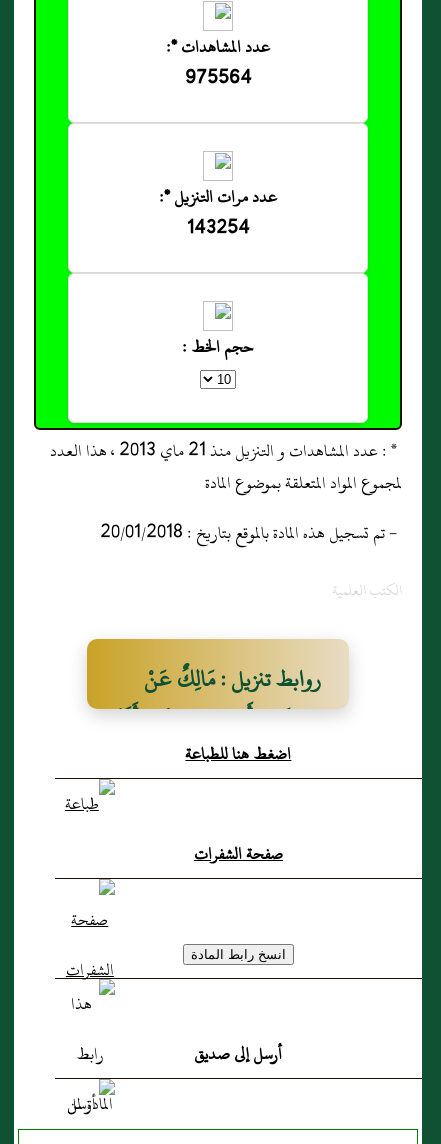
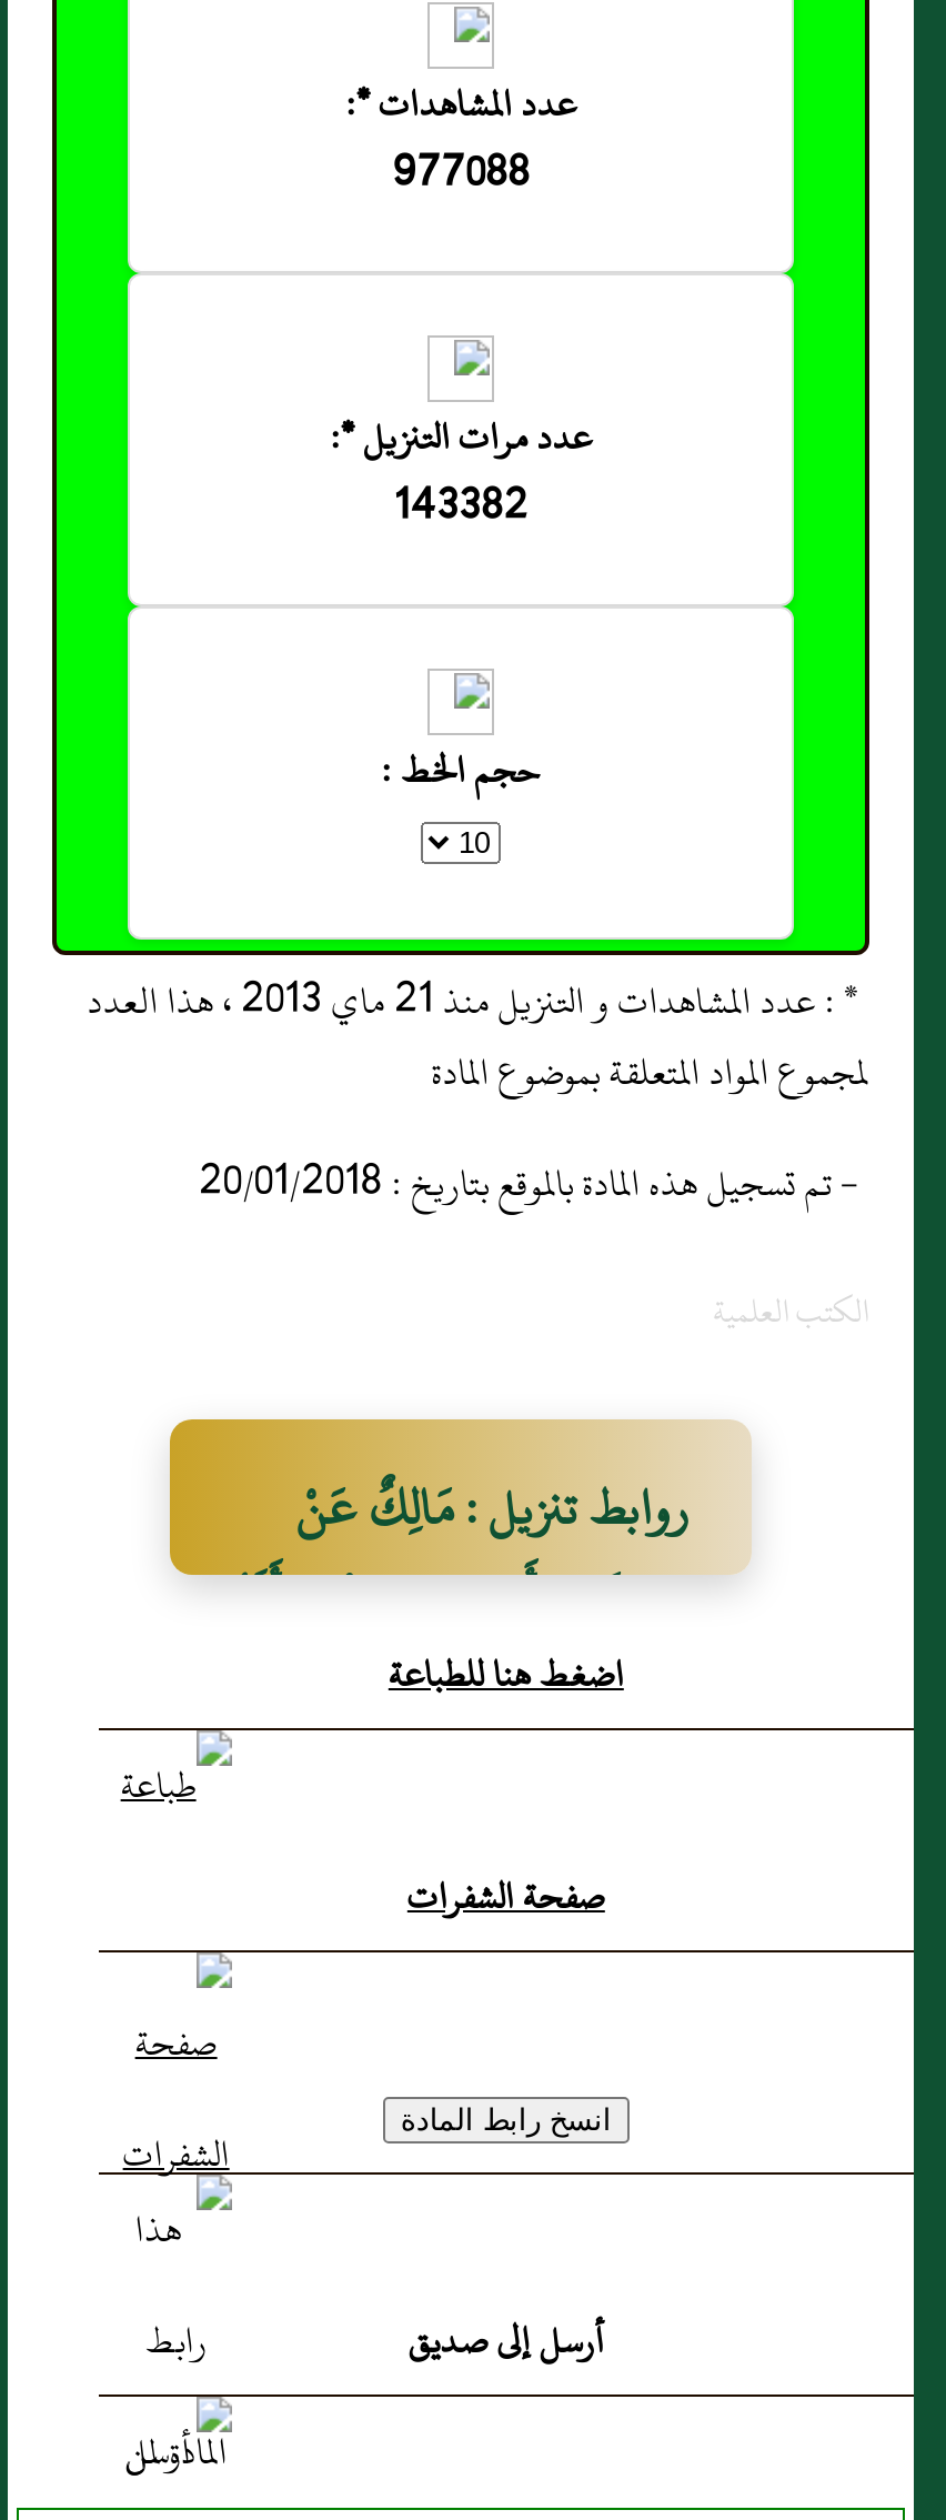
[184,63,251,95] 975564 -> [392,140,530,211] 977088
[186,213,249,245] 143254 -> [394,473,527,544] 143382

